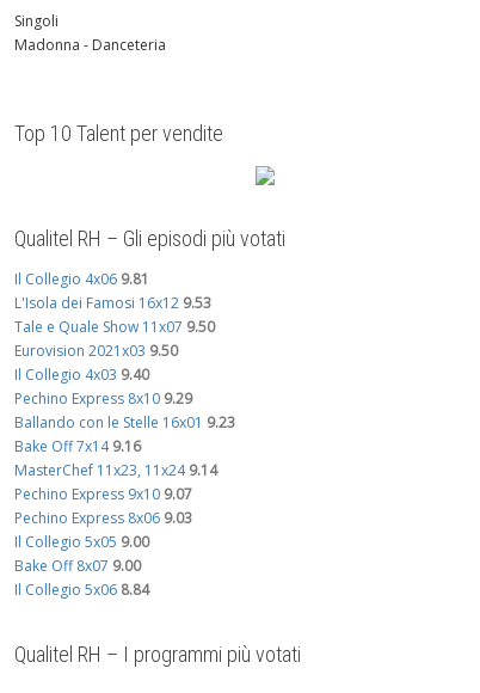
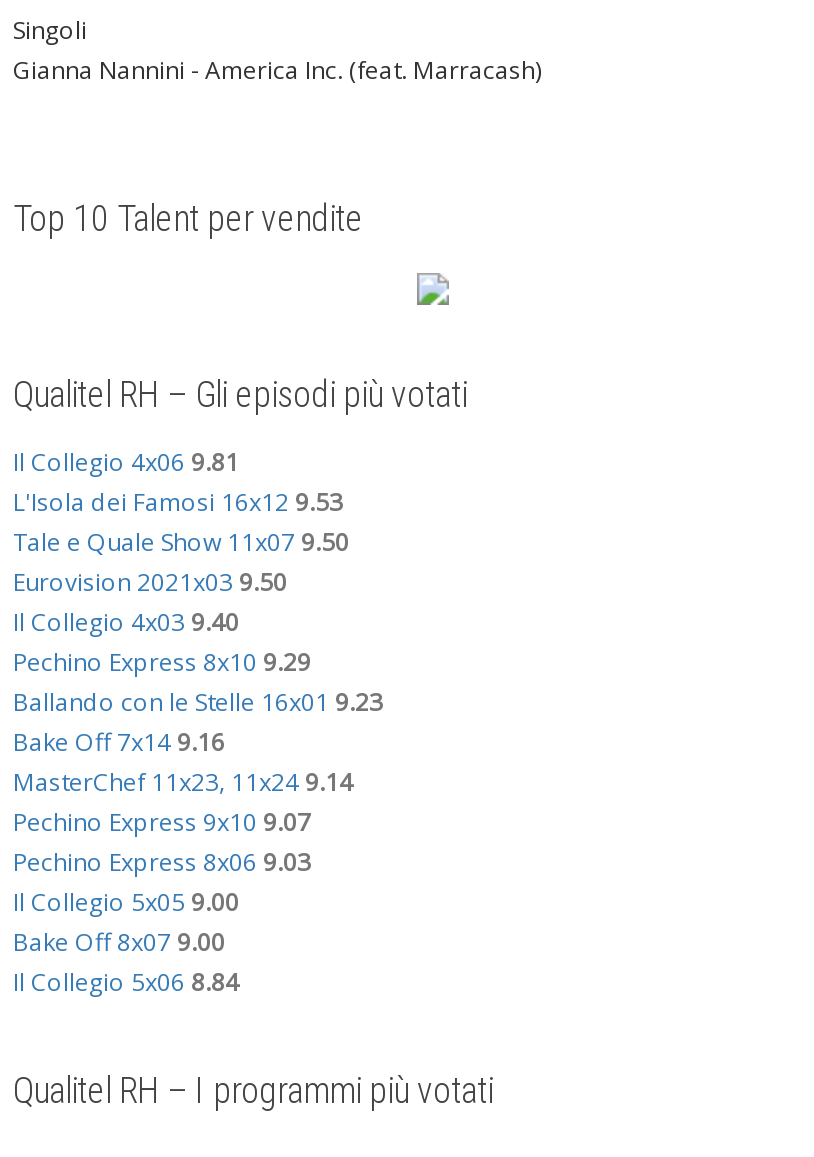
[14,35,166,55] Madonna - Danceteria -> [13,53,541,87] Gianna Nannini - America Inc. (feat. Marracash)

